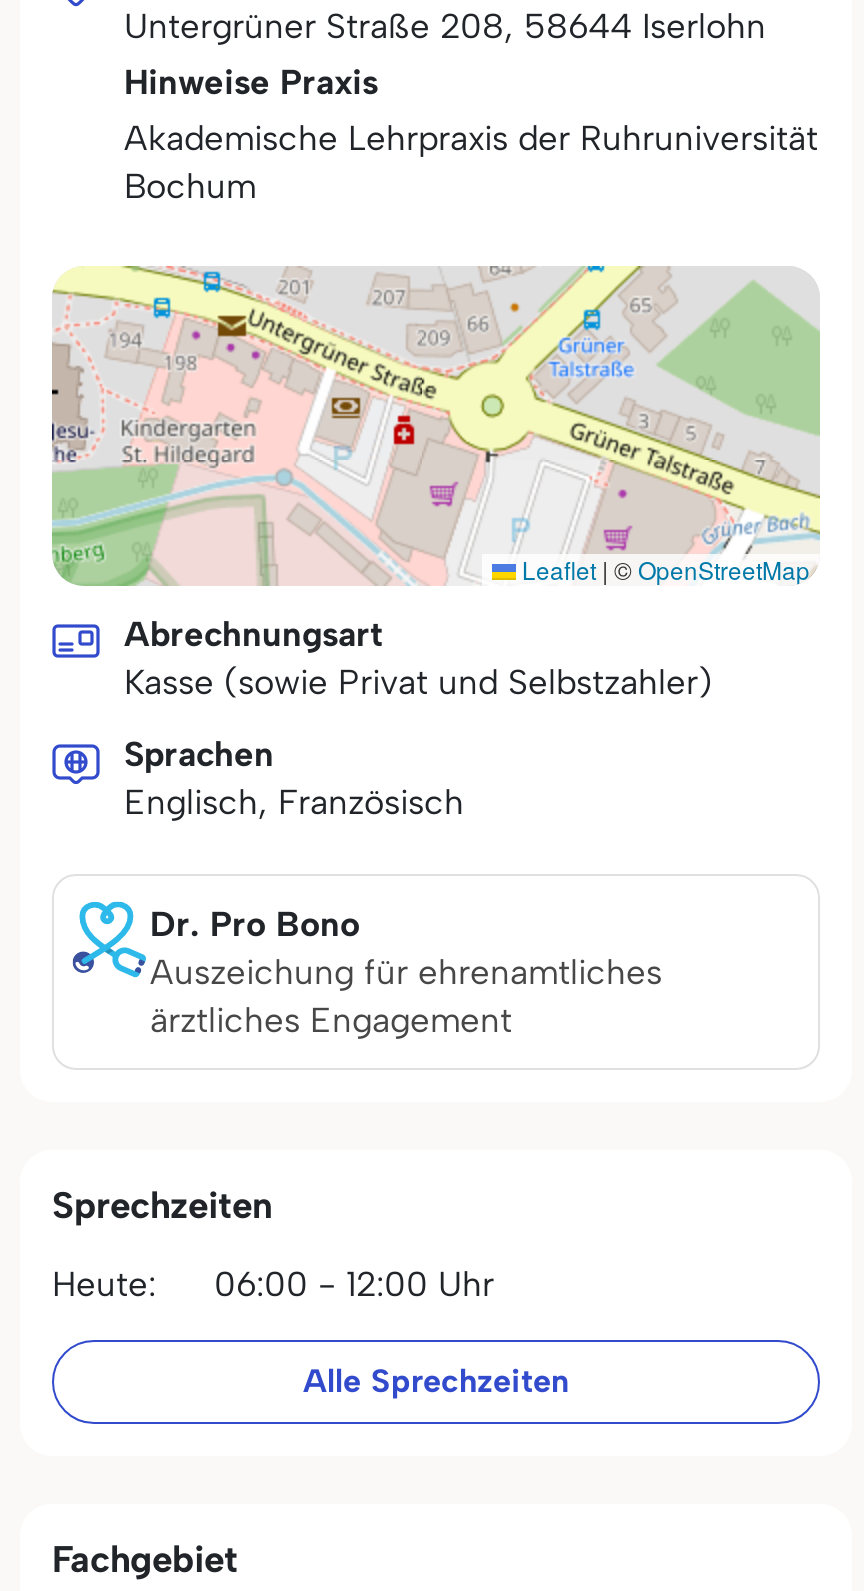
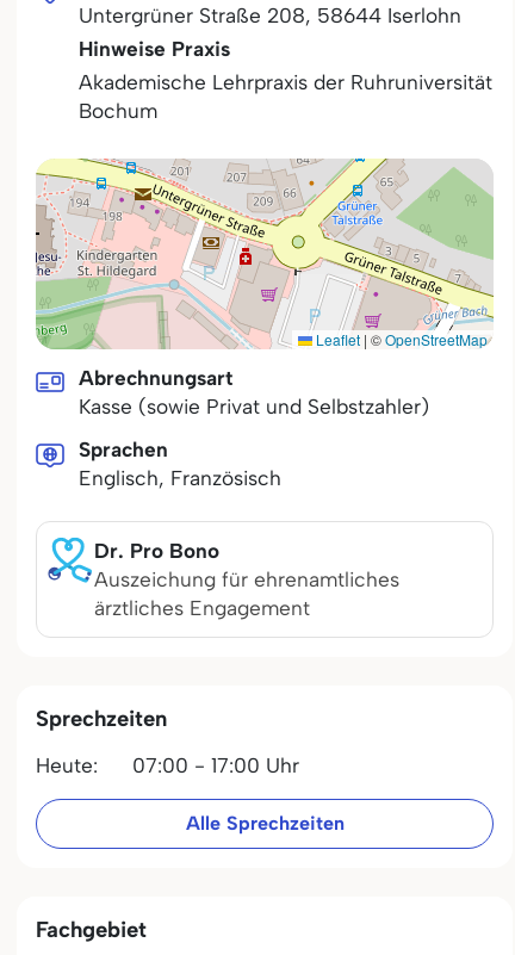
[52,1264,494,1304] Heute: 06:00 - 12:00 Uhr -> [36,754,299,777] Heute: 07:00 - 17:00 Uhr

